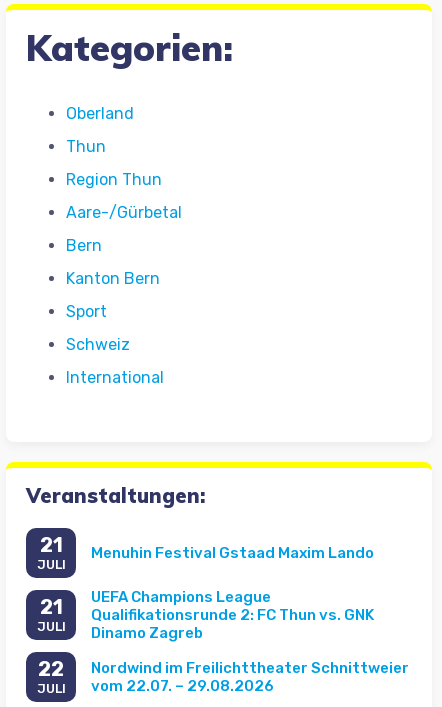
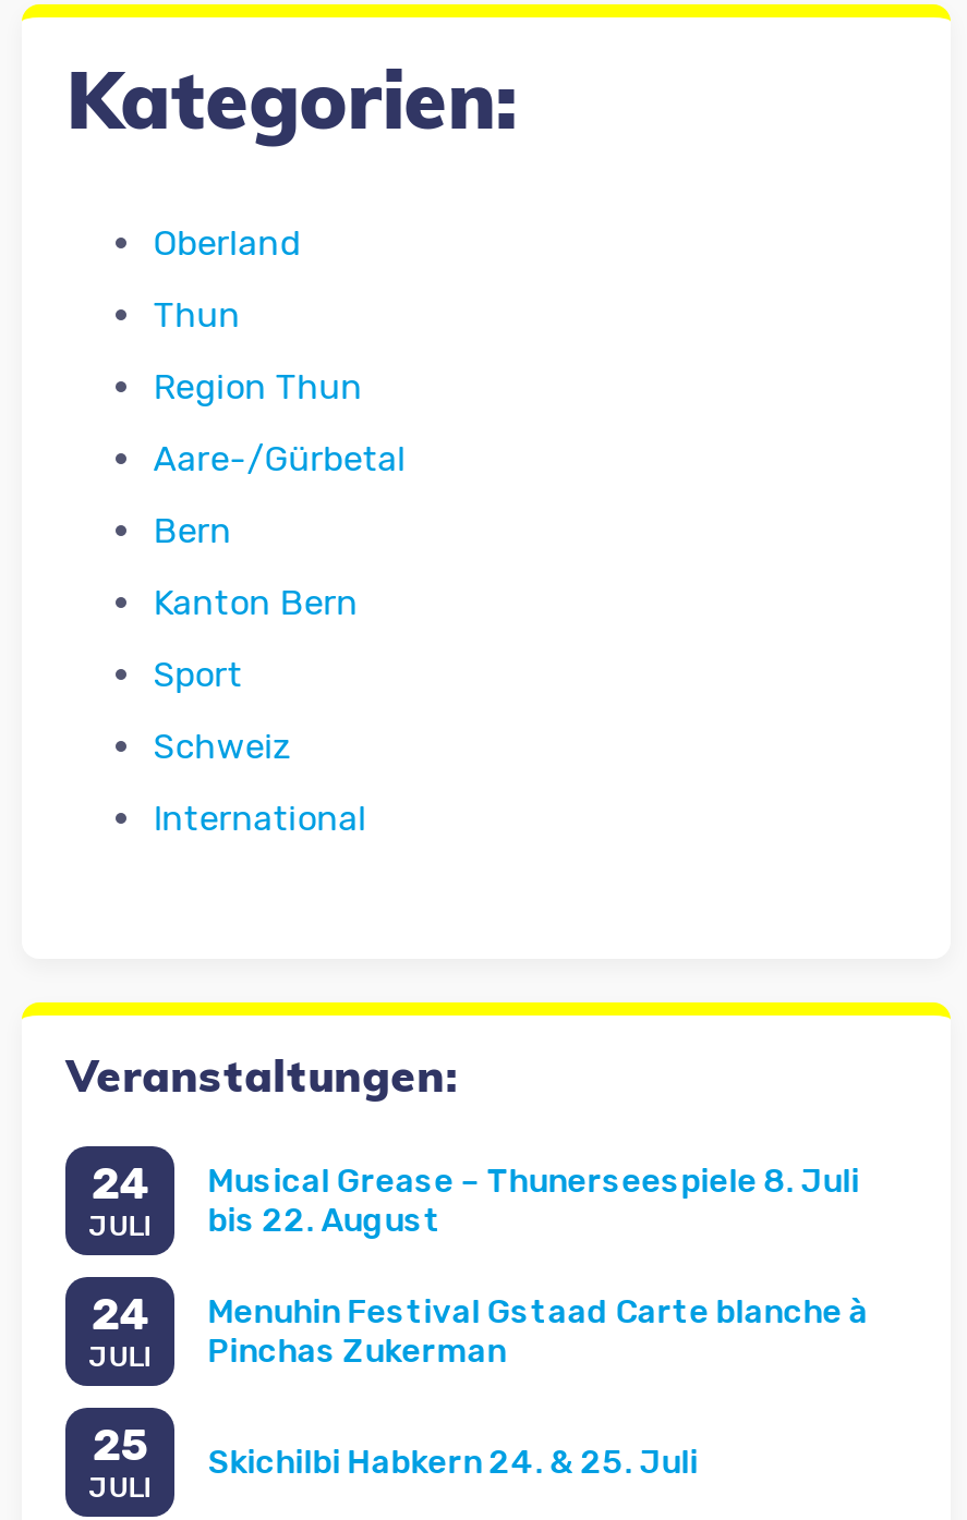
[40,533,63,557] 21 -> [91,1158,150,1210] 24
[91,544,374,562] Menuhin Festival Gstaad Maxim Lando -> [208,1161,860,1239] Musical Grease – Thunerseespiele 8. Juli | bis 22. August
[91,588,374,642] UEFA Champions League | Qualifikationsrunde 2: FC Thun vs. GNK | Dinamo Zagreb -> [208,1292,868,1370] Menuhin Festival Gstaad Carte blanche à | Pinchas Zukerman
[40,595,63,619] 21 -> [91,1288,150,1341] 24
[38,657,64,681] 22 -> [92,1419,149,1471] 25
[91,659,409,695] Nordwind im Freilichttheater Schnittweier | vom 22.07. – 29.08.2026 -> [208,1442,698,1481] Skichilbi Habkern 24. & 25. Juli

